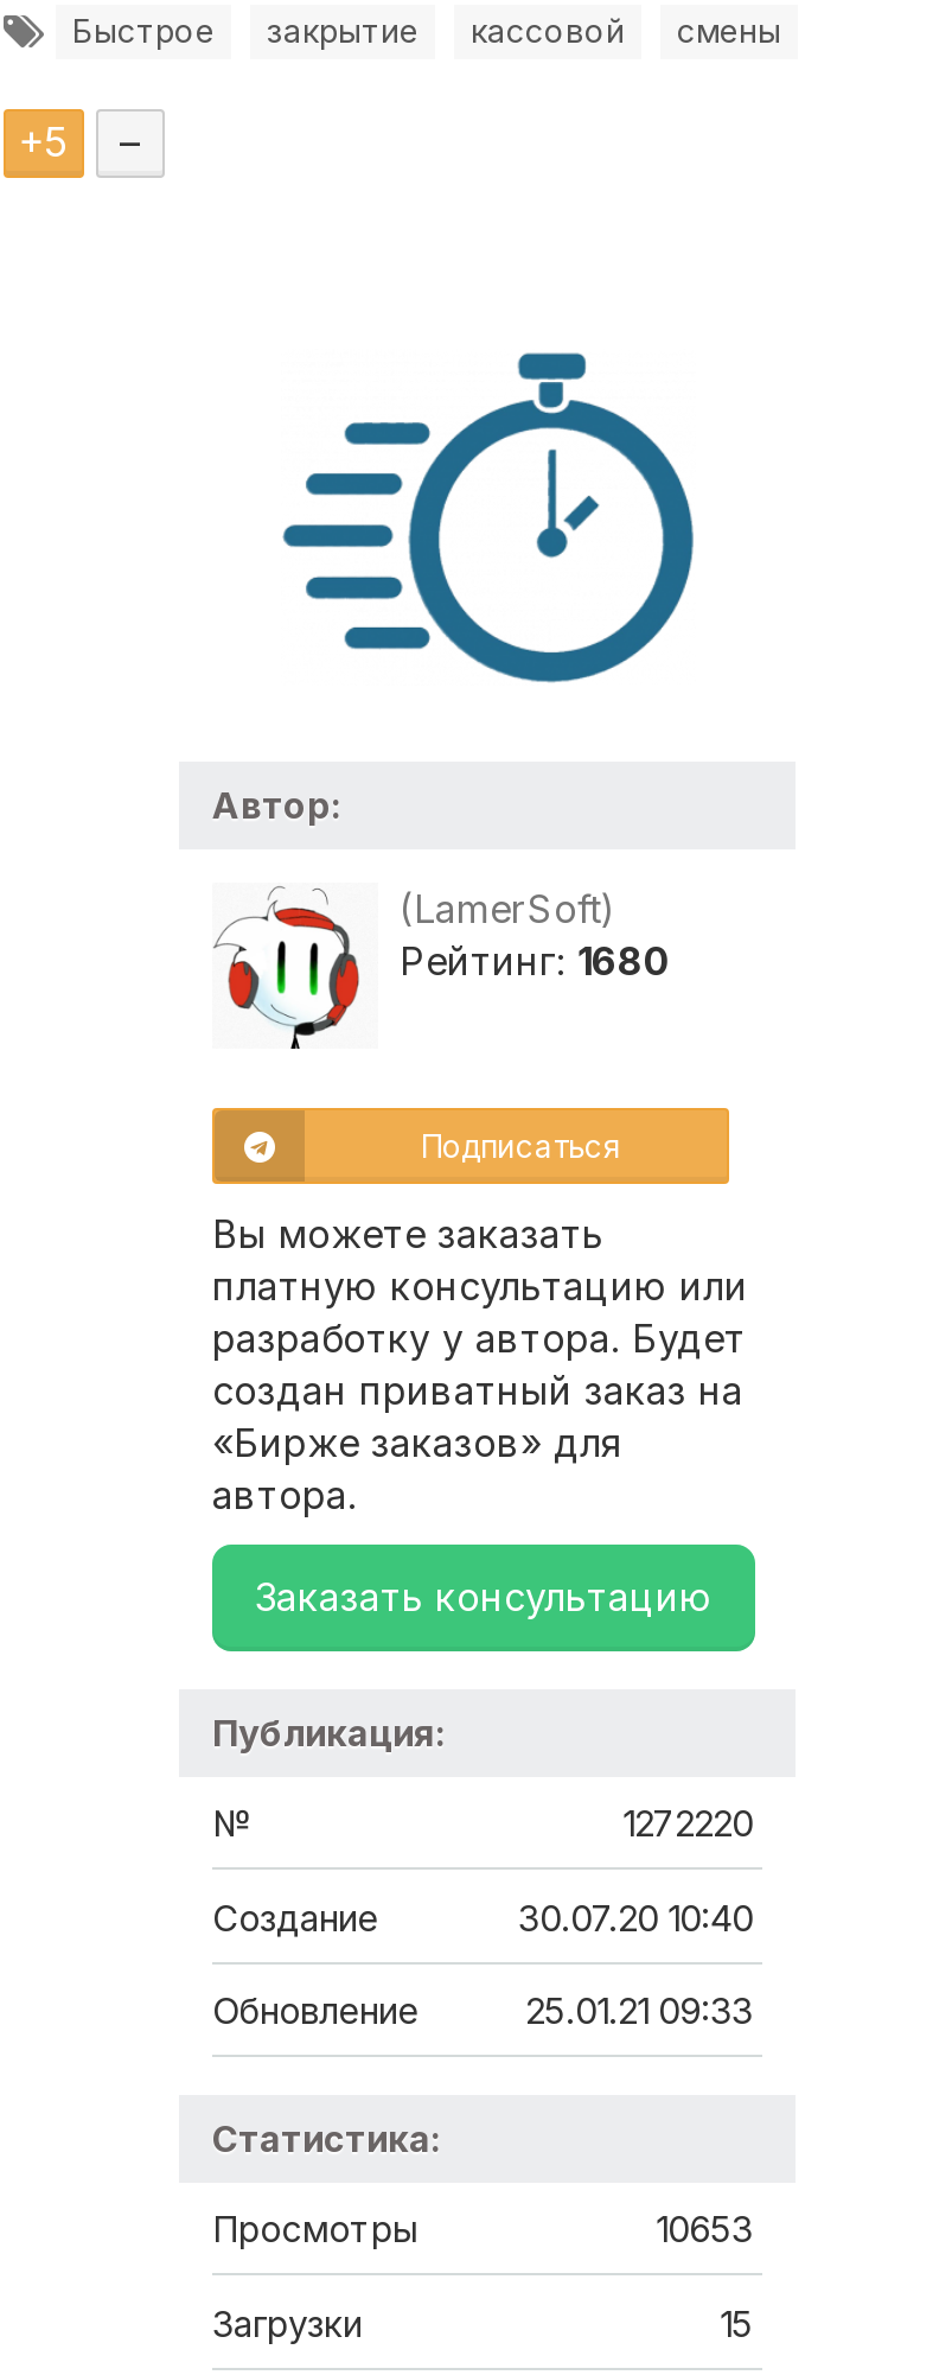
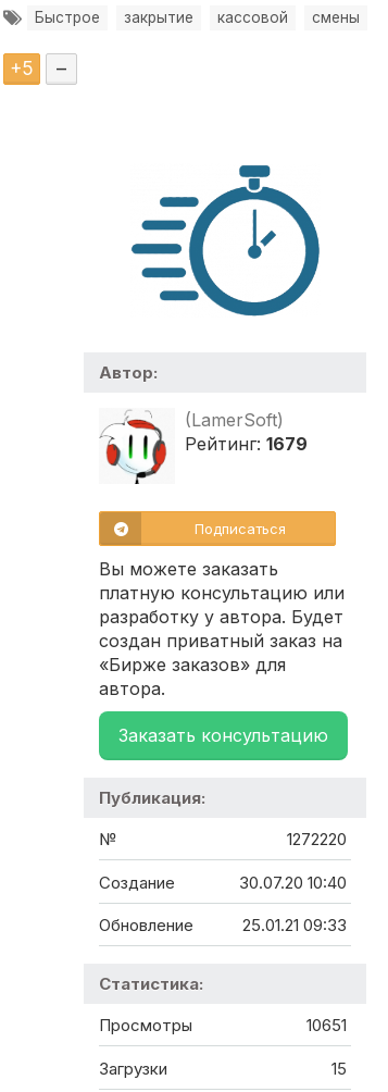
[400,937,670,984] Рейтинг: 1680 -> [185,433,308,454] Рейтинг: 1679
[656,2208,753,2253] 10653 -> [306,1015,347,1036] 10651

